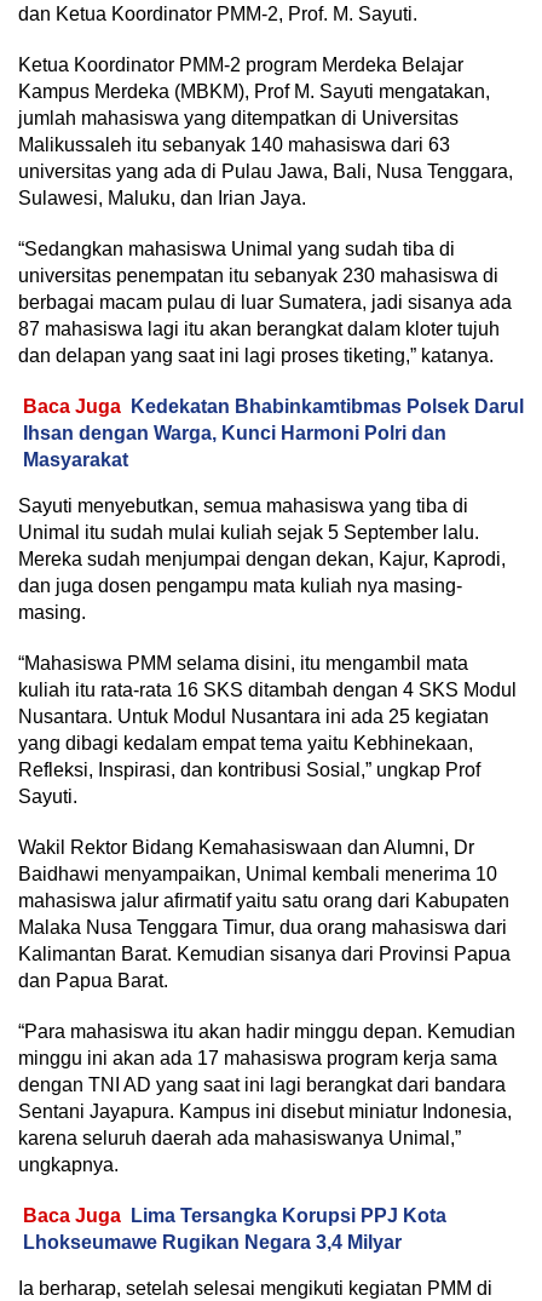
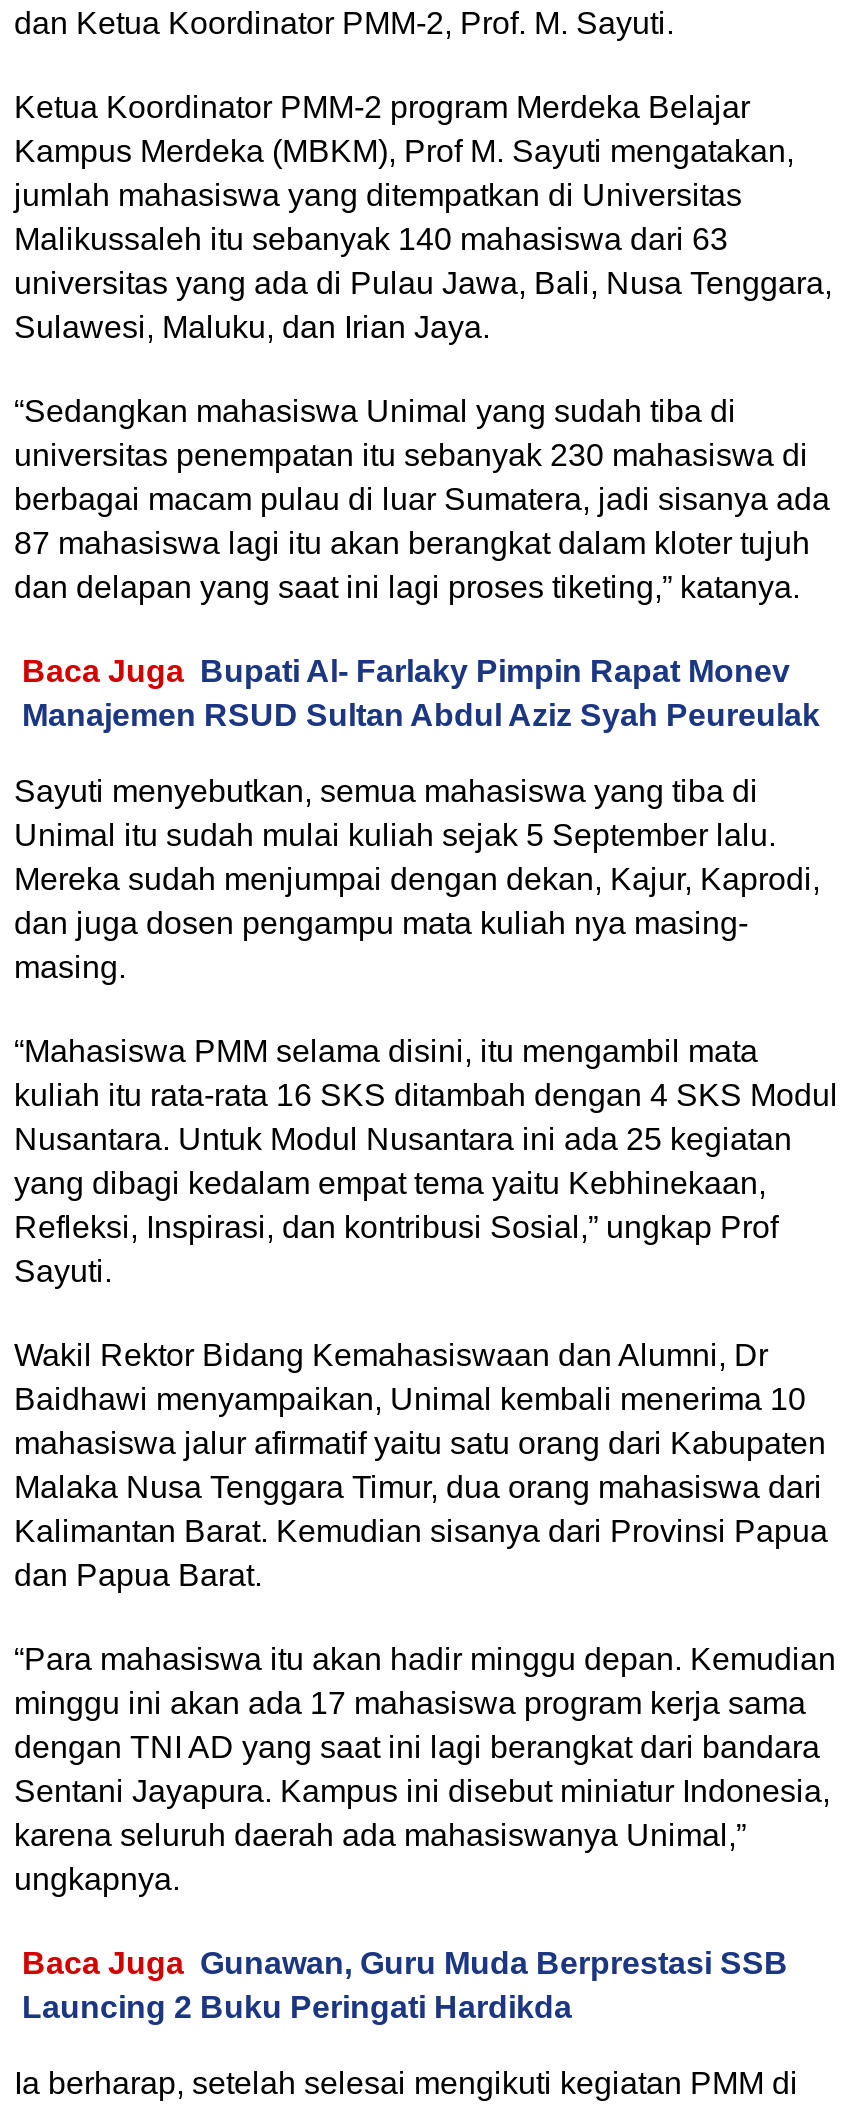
[23,396,524,470] Baca Juga Kedekatan Bhabinkamtibmas Polsek Darul | Ihsan dengan Warga, Kunci Harmoni Polri dan | Masyarakat -> [22,653,820,731] Baca Juga Bupati Al- Farlaky Pimpin Rapat Monev | Manajemen RSUD Sultan Abdul Aziz Syah Peureulak
[23,1205,446,1252] Baca Juga Lima Tersangka Korupsi PPJ Kota | Lhokseumawe Rugikan Negara 3,4 Milyar -> [22,1945,788,2023] Baca Juga Gunawan, Guru Muda Berprestasi SSB | Launcing 2 Buku Peringati Hardikda

